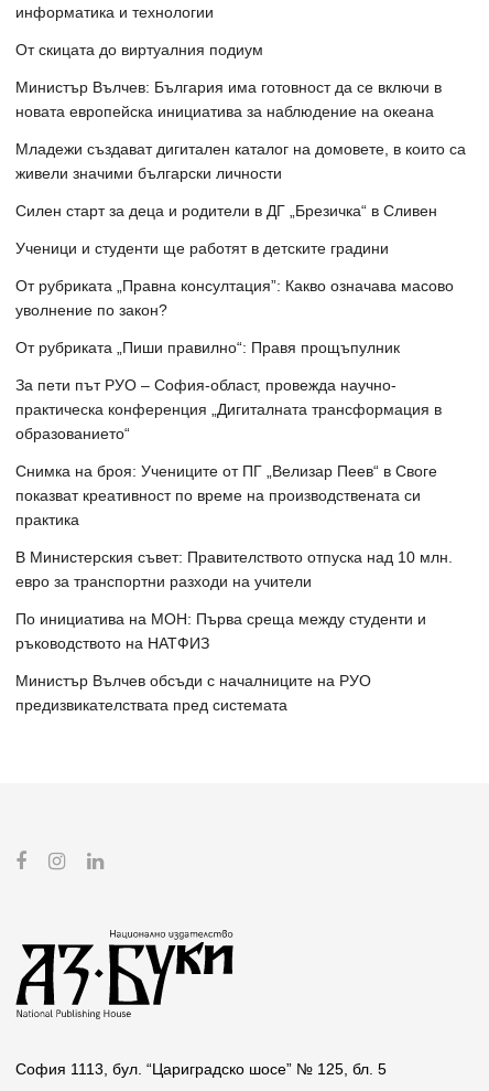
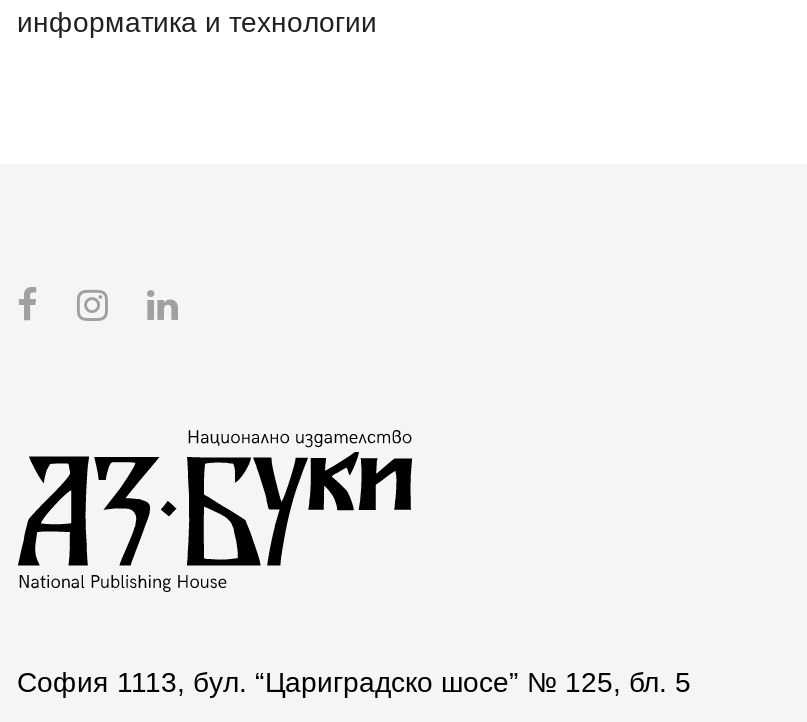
[15,41,466,714] От скицата до виртуалния подиум | Министър Вълчев: България има готовност да се включи в | новата европейска инициатива за наблюдение на океана | Младежи създават дигитален каталог на домовете, в които са | живели значими български личности | Силен старт за деца и родители в ДГ „Брезичка“ в Сливен | Ученици и студенти ще работят в детските градини | От рубриката „Правна консултация”: Какво означава масово | уволнение по закон? | От рубриката „Пиши правилно“: Правя прощъпулник | За пети път РУО – София-област, провежда научно- | практическа конференция „Дигиталната трансформация в | образованието“ | Снимка на броя: Учениците от ПГ „Велизар Пеев“ в Своге | показват креативност по време на производствената си | практика | В Министерския съвет: Правителството отпуска над 10 млн. | евро за транспортни разходи на учители | По инициатива на МОН: Първа среща между студенти и | ръководството на НАТФИЗ | Министър Вълчев обсъди с началниците на РУО | предизвикателствата пред системата -> none

